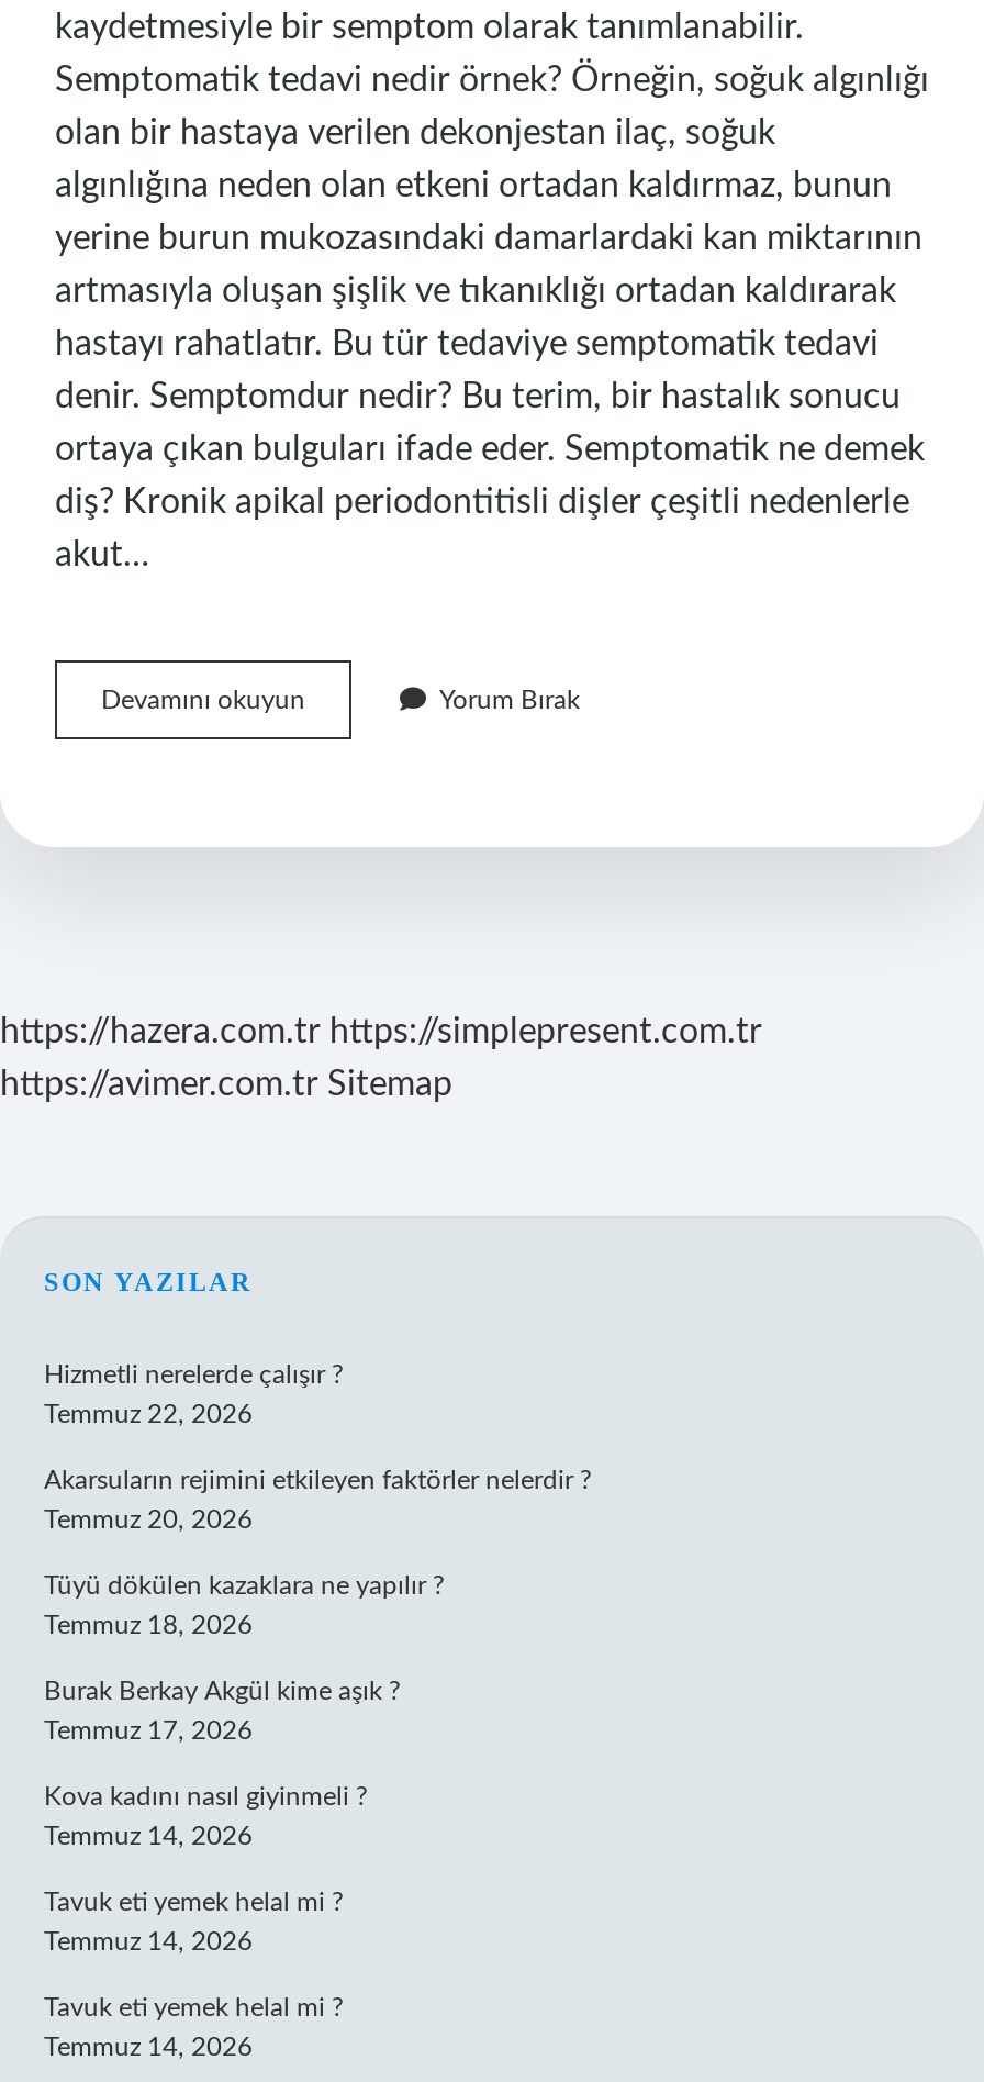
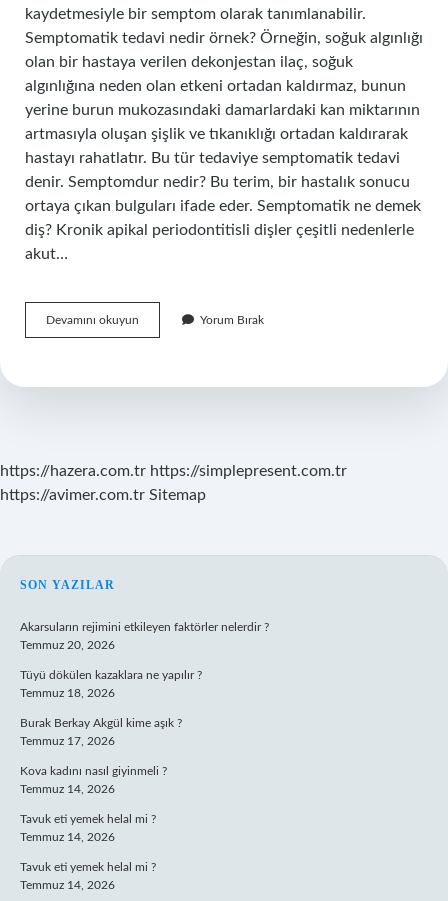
[44,1361,343,1427] Hizmetli nerelerde çalışır ? | Temmuz 22, 2026 -> none

